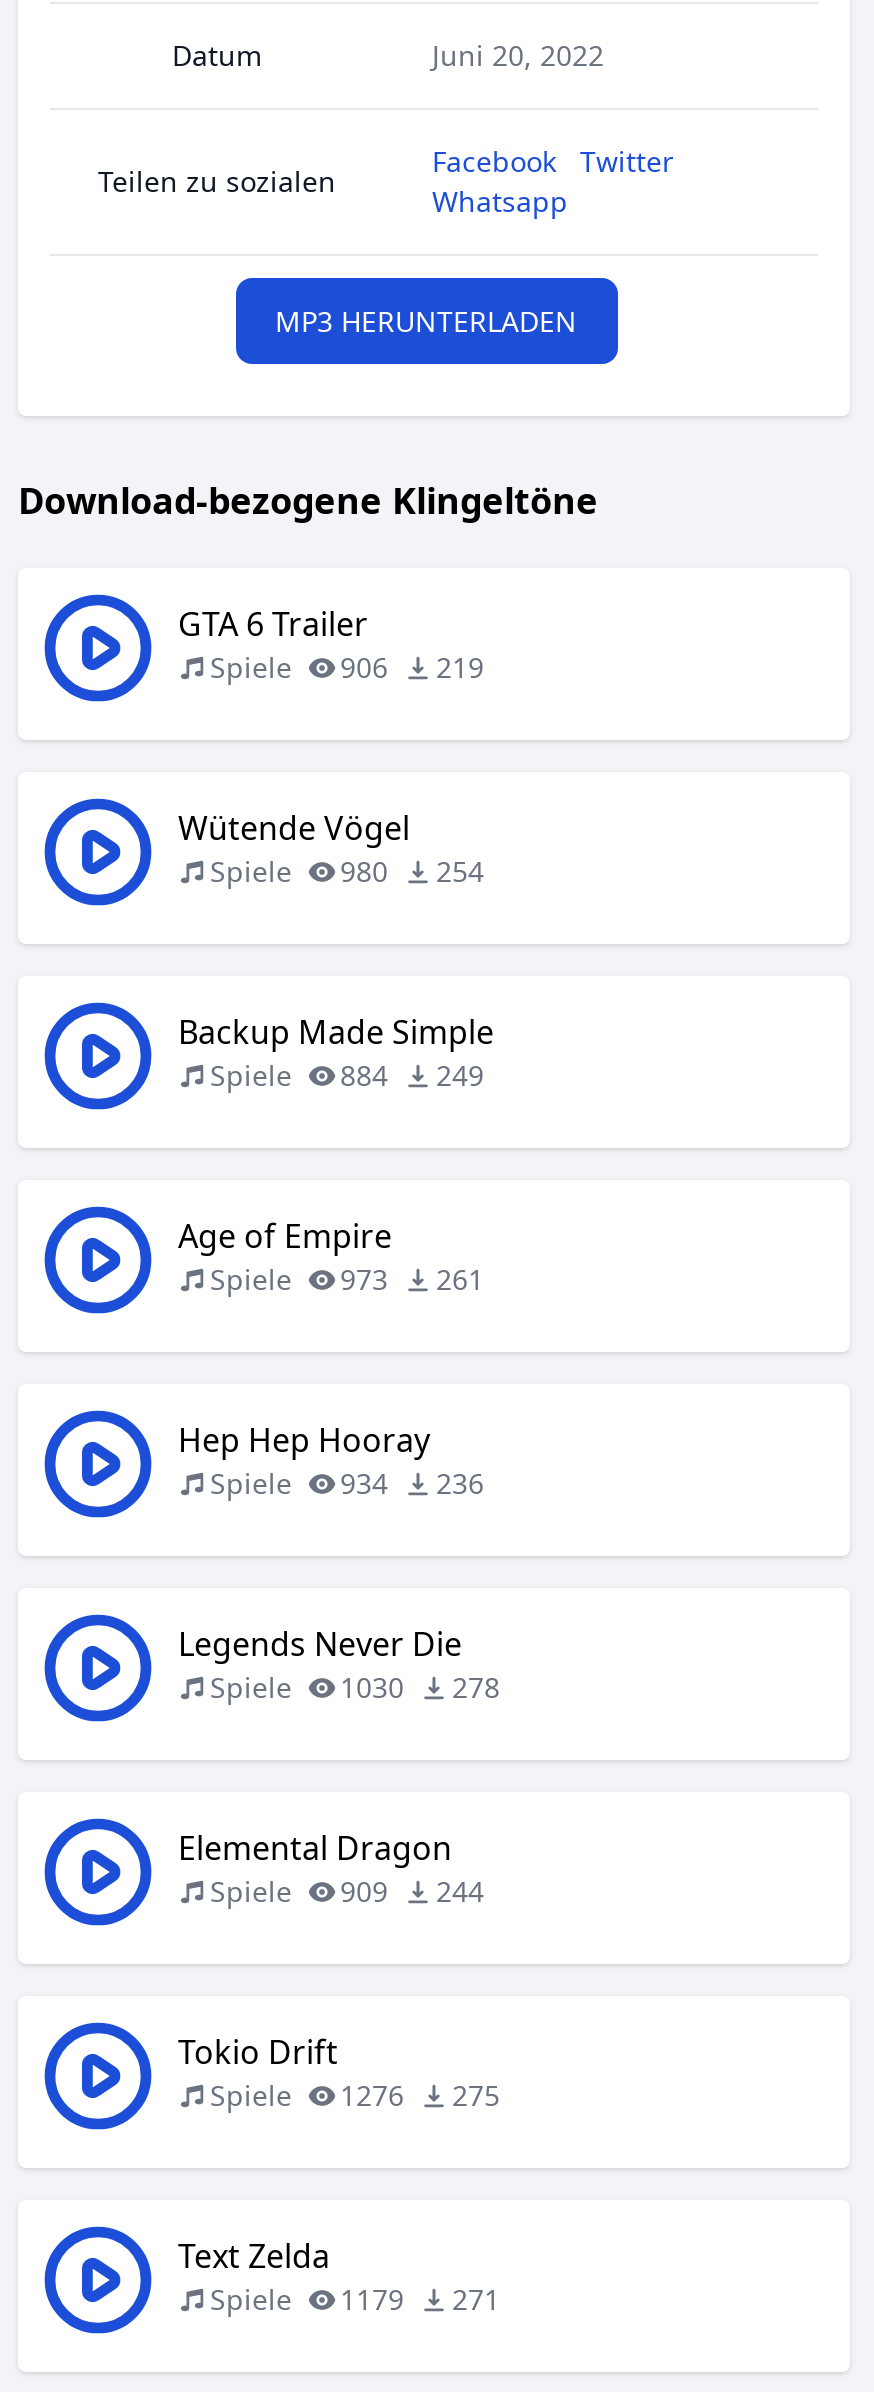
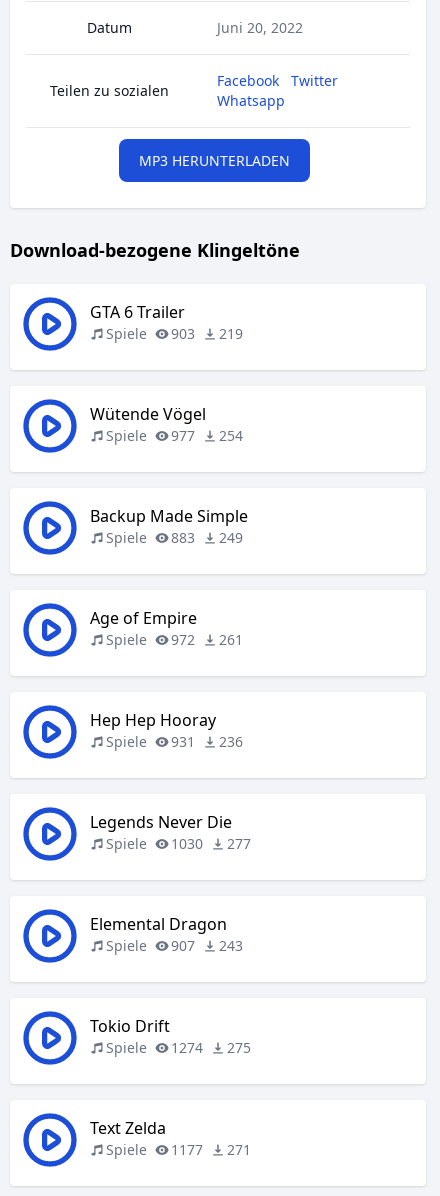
[210,648,484,686] Spiele 906 219 -> [106,324,243,343] Spiele 903 219
[210,852,484,890] Spiele 980 254 -> [106,426,243,445] Spiele 977 254
[210,1056,484,1094] Spiele 884 249 -> [106,528,243,547] Spiele 883 249
[210,1260,484,1298] Spiele 973 261 -> [106,630,243,649] Spiele 972 261
[210,1464,484,1502] Spiele 934 236 -> [106,732,243,751] Spiele 931 236
[210,1668,500,1706] Spiele 1030 278 -> [106,834,251,853] Spiele 1030 277
[340,1872,388,1910] 909 -> [171,936,195,955] 907
[436,1872,484,1910] 244 -> [219,936,243,955] 243
[210,2076,500,2114] Spiele 1276 275 -> [106,1038,251,1057] Spiele 1274 275
[210,2280,500,2318] Spiele 1179 271 -> [106,1140,251,1159] Spiele 1177 271

